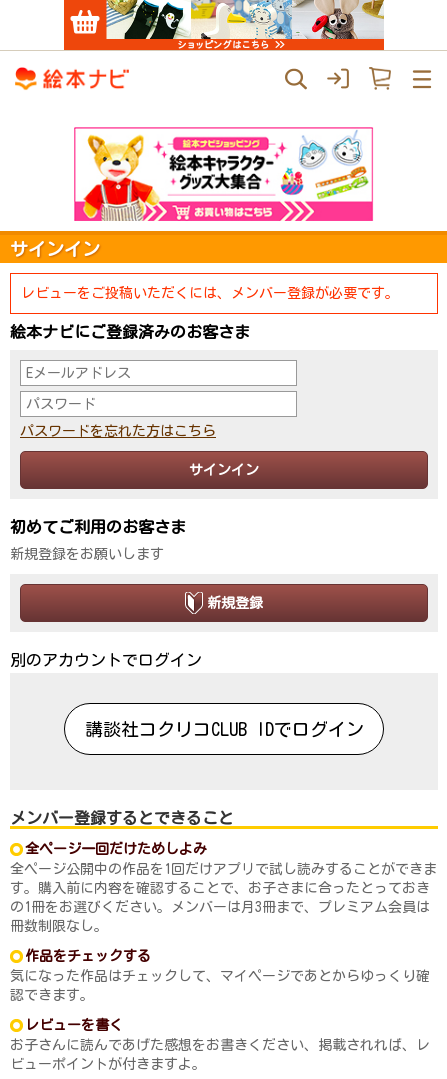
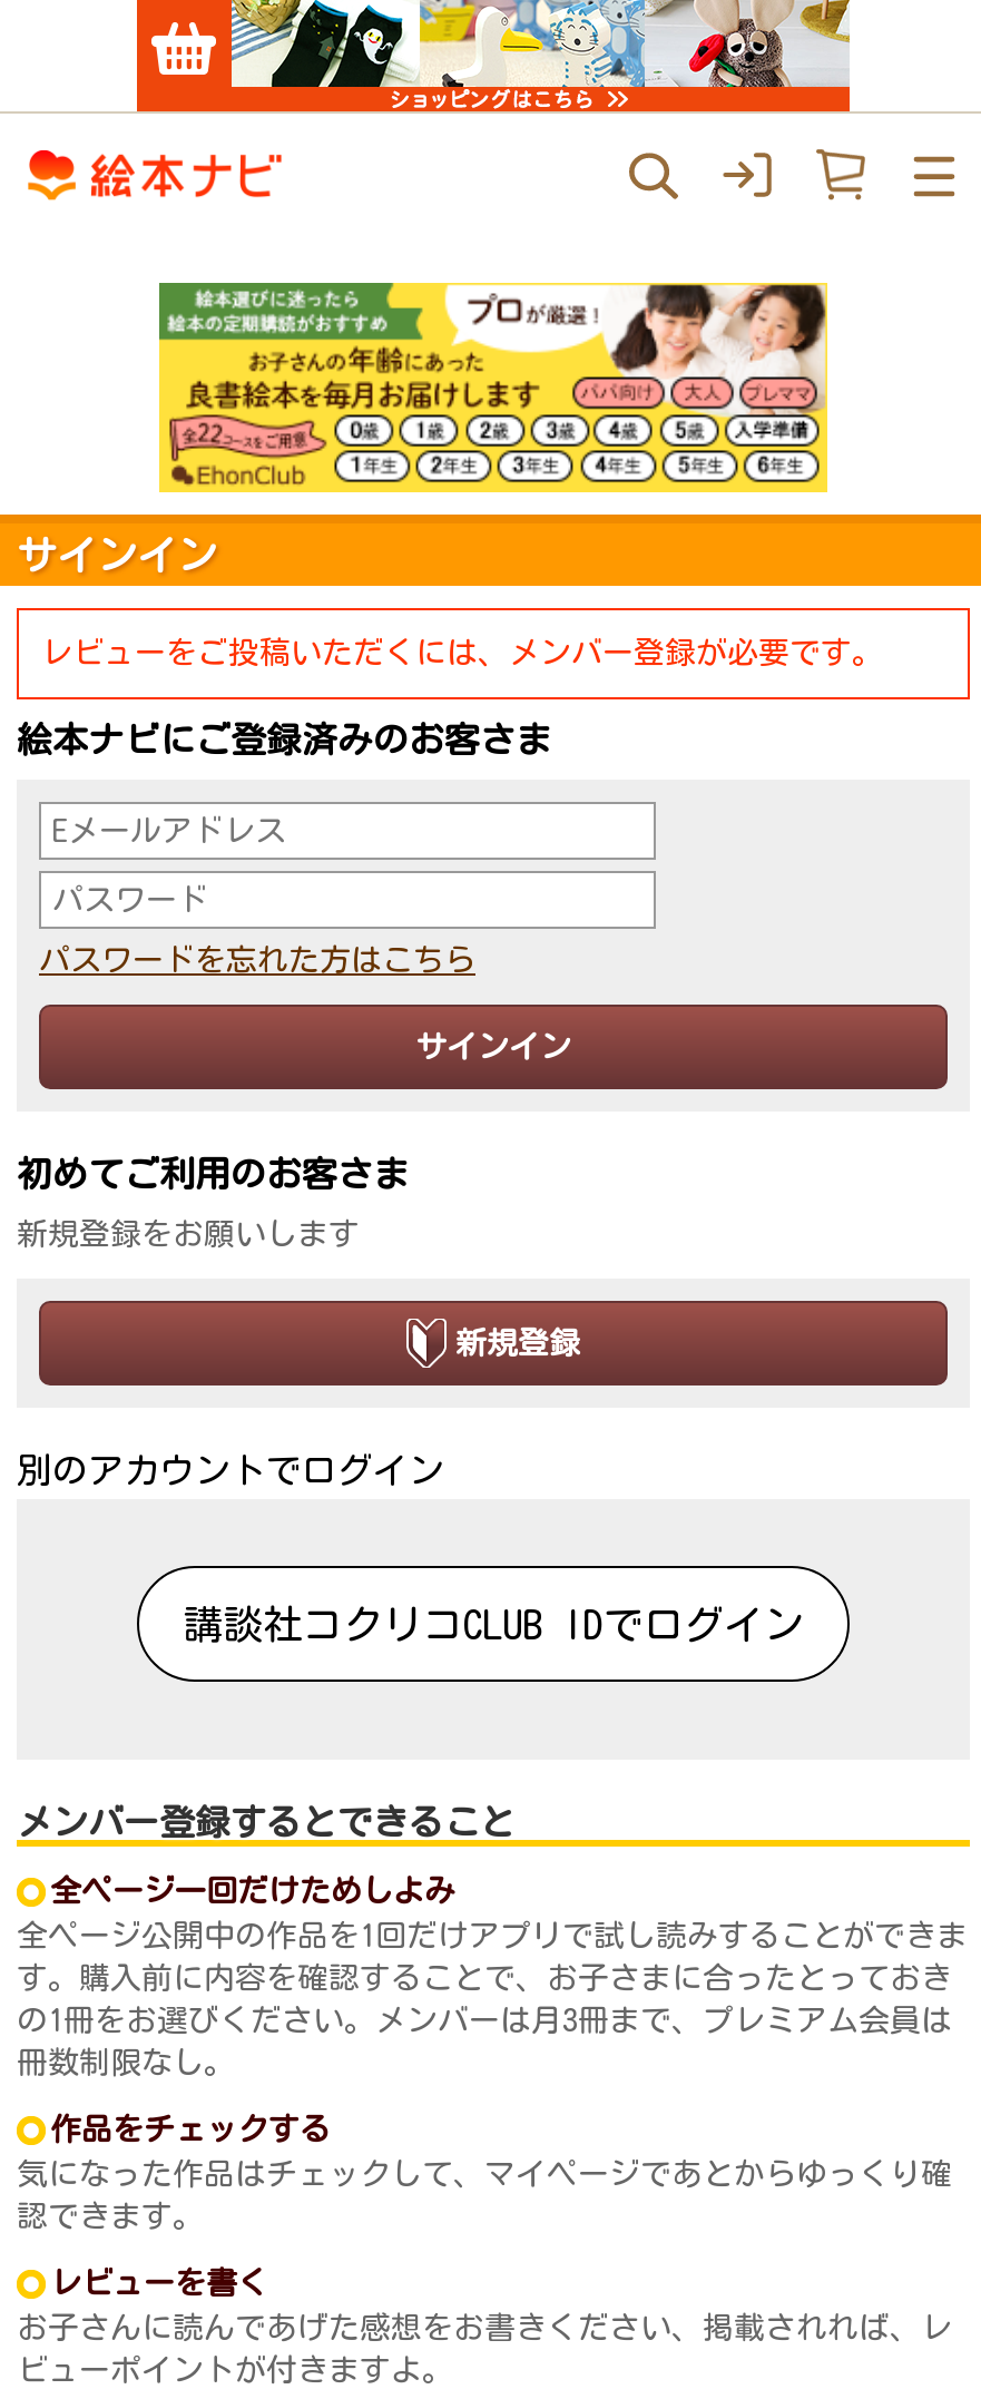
[73,126,374,222] [image] -> [157,281,830,495] [image]

